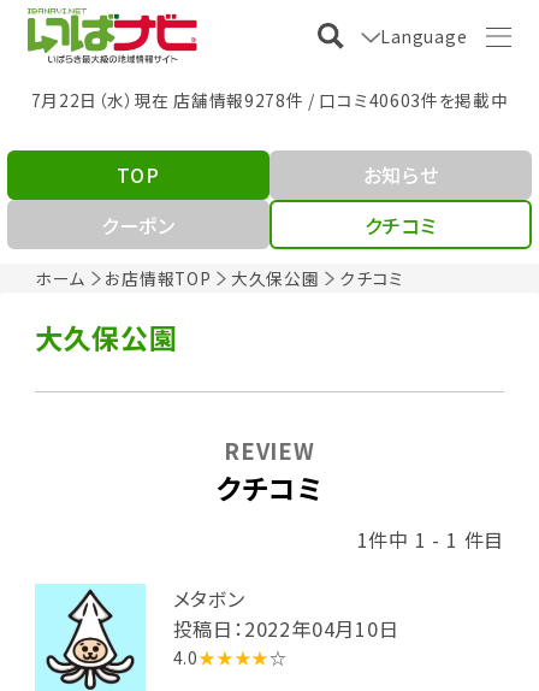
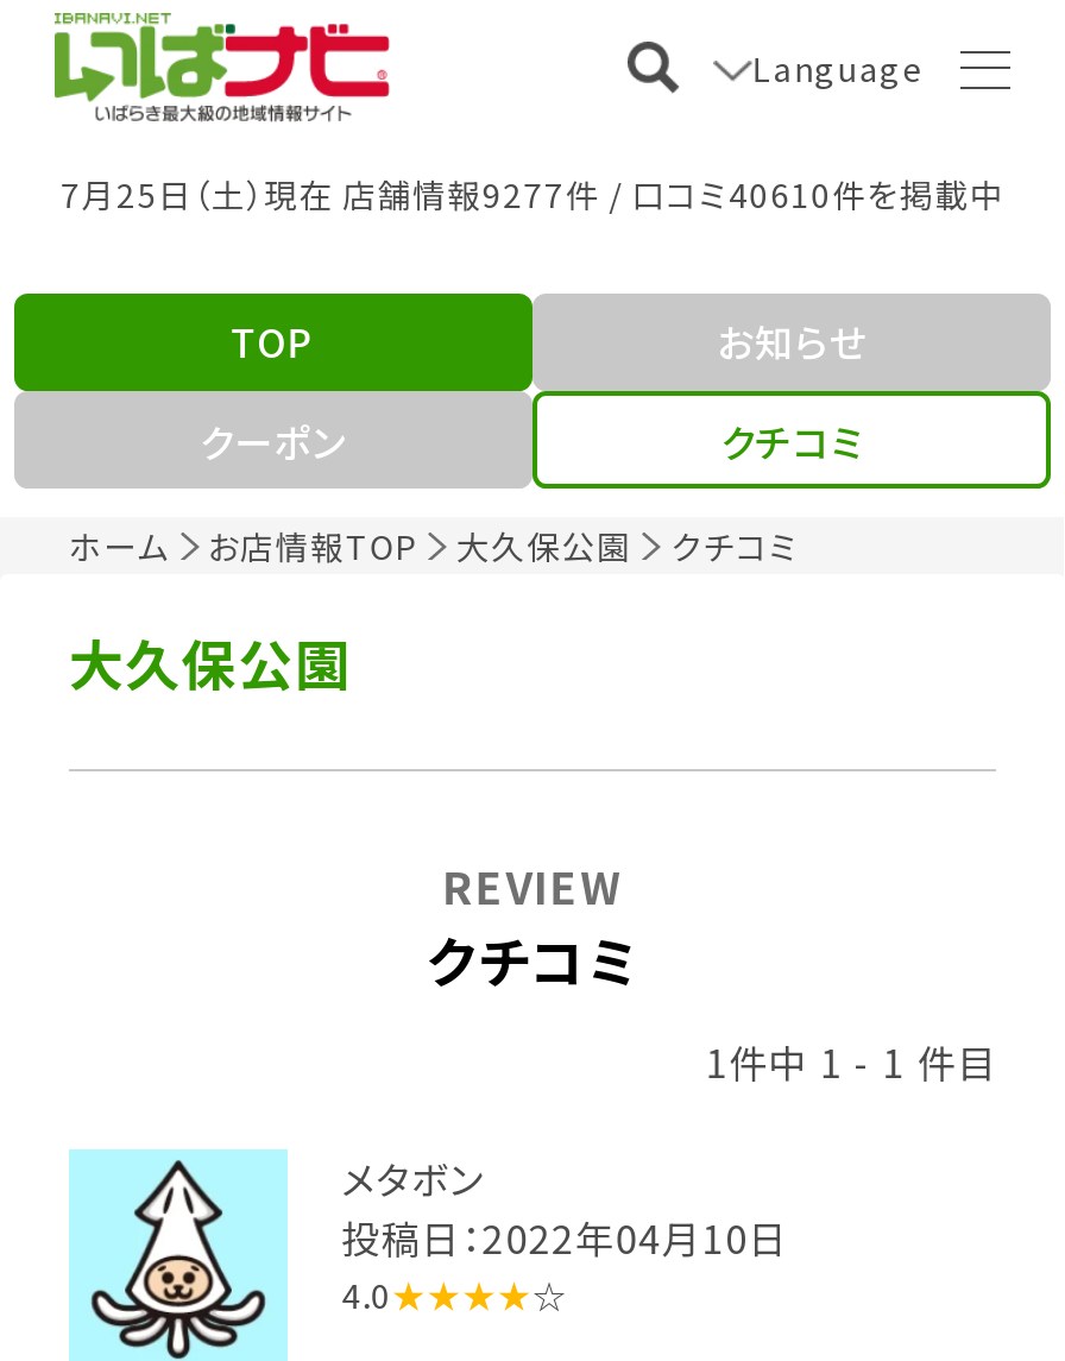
[31,88,508,112] 7月22日（水）現在 店舗情報9278件 / 口コミ40603件を掲載中 -> [61,169,1004,217] 7月25日（土）現在 店舗情報9277件 / 口コミ40610件を掲載中

